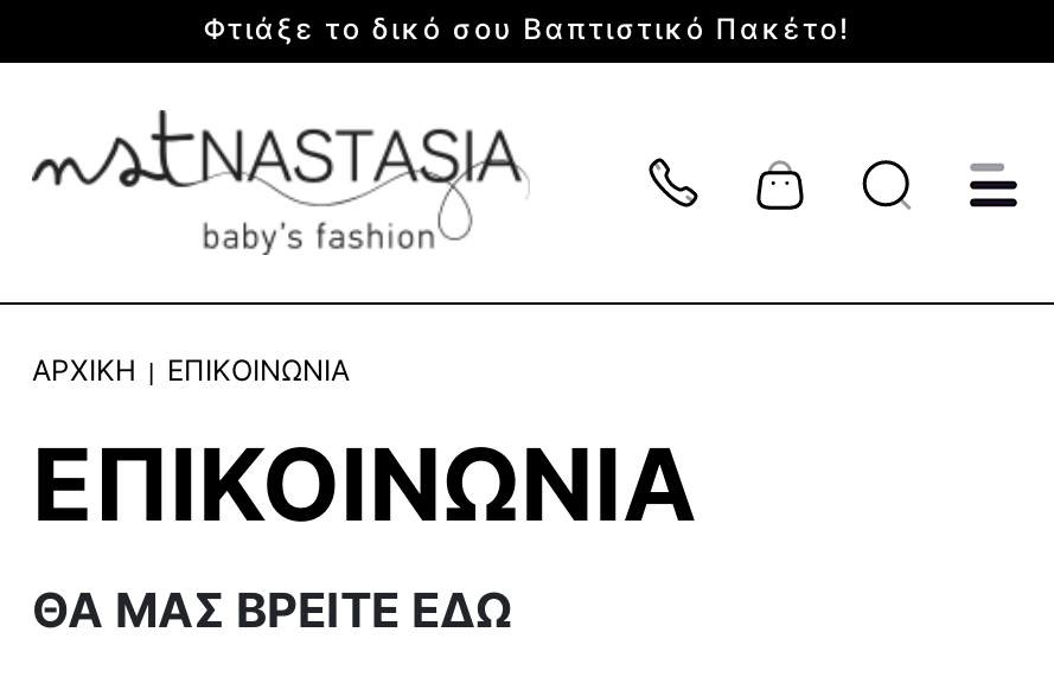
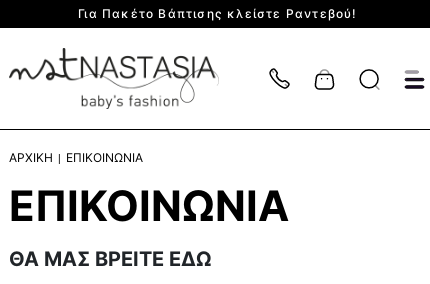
[203,11,852,46] Φτιάξε το δικό σου Βαπτιστικό Πακέτο! -> [78,6,358,21] Για Πακέτο Βάπτισης κλείστε Ραντεβού!

